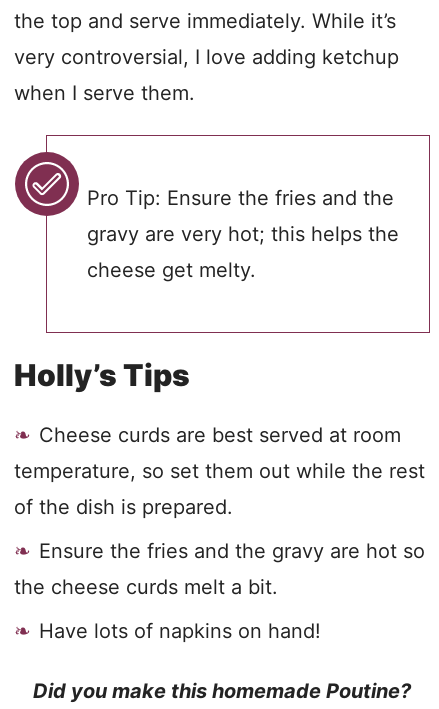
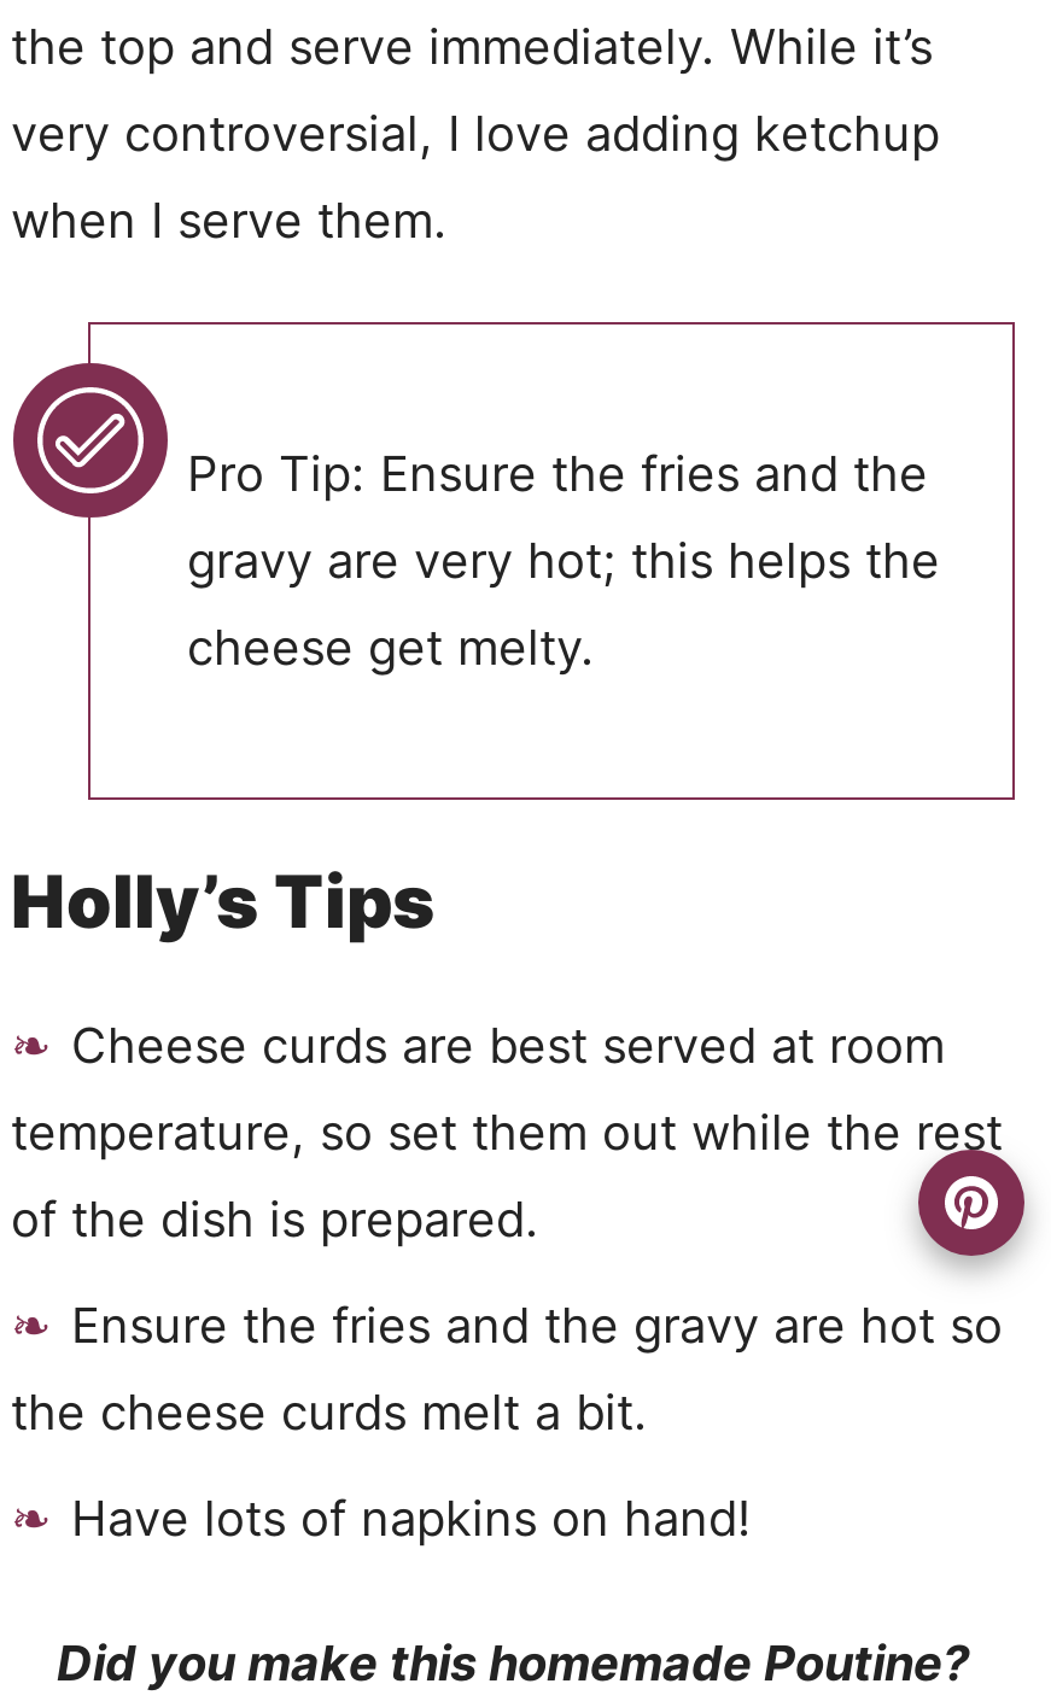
none -> [913,1164,1029,1275] [image]

